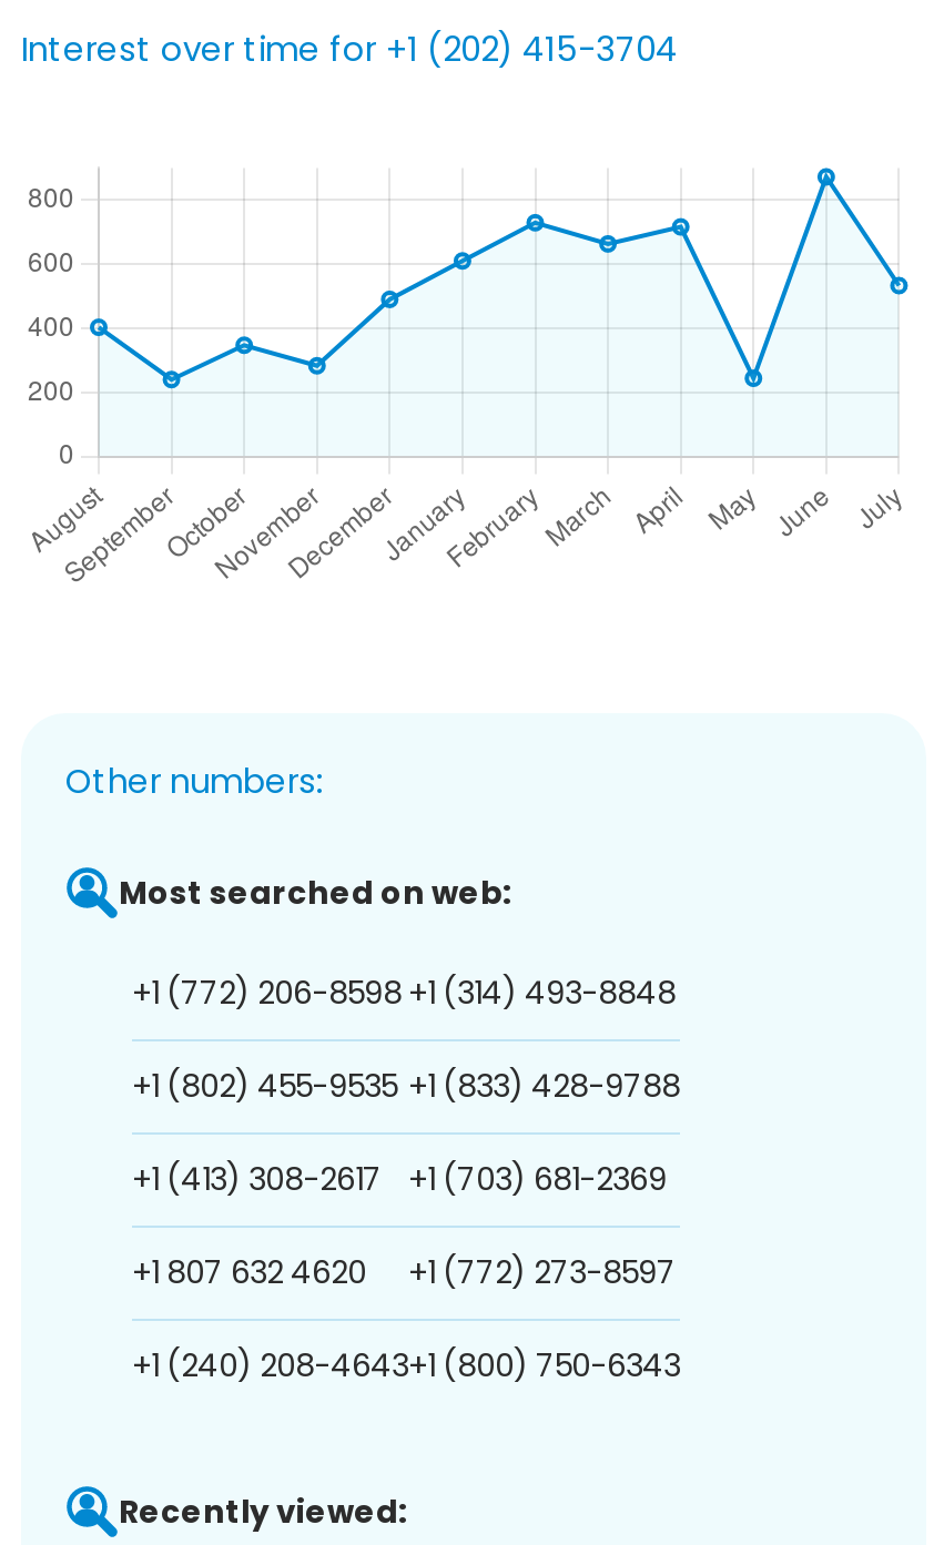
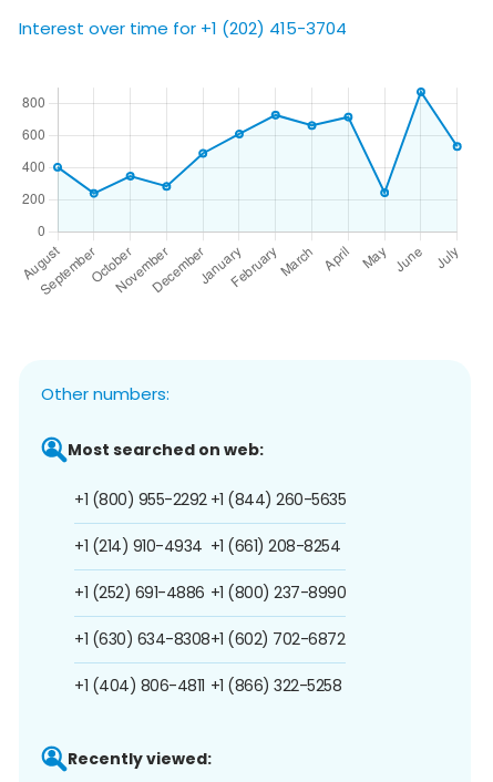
[132,969,402,1014] +1 (772) 206-8598 -> [74,488,207,510] +1 (800) 955-2292
[408,969,676,1014] +1 (314) 493-8848 -> [210,488,346,510] +1 (844) 260-5635
[132,1063,397,1107] +1 (802) 455-9535 -> [74,534,202,557] +1 (214) 910-4934
[408,1063,680,1107] +1 (833) 428-9788 -> [210,534,340,557] +1 (661) 208-8254
[132,1156,382,1200] +1 (413) 308-2617 -> [74,581,204,603] +1 (252) 691-4886
[408,1156,667,1200] +1 (703) 681-2369 -> [210,581,346,603] +1 (800) 237-8990
[132,1249,366,1293] +1 807 632 4620 -> [74,627,210,650] +1 (630) 634-8308
[408,1249,676,1293] +1 (772) 273-8597 -> [210,627,345,650] +1 (602) 702-6872
[132,1342,408,1386] +1 (240) 208-4643 -> [74,674,204,696] +1 (404) 806-4811
[408,1342,680,1386] +1 (800) 750-6343 -> [210,674,341,696] +1 (866) 322-5258

